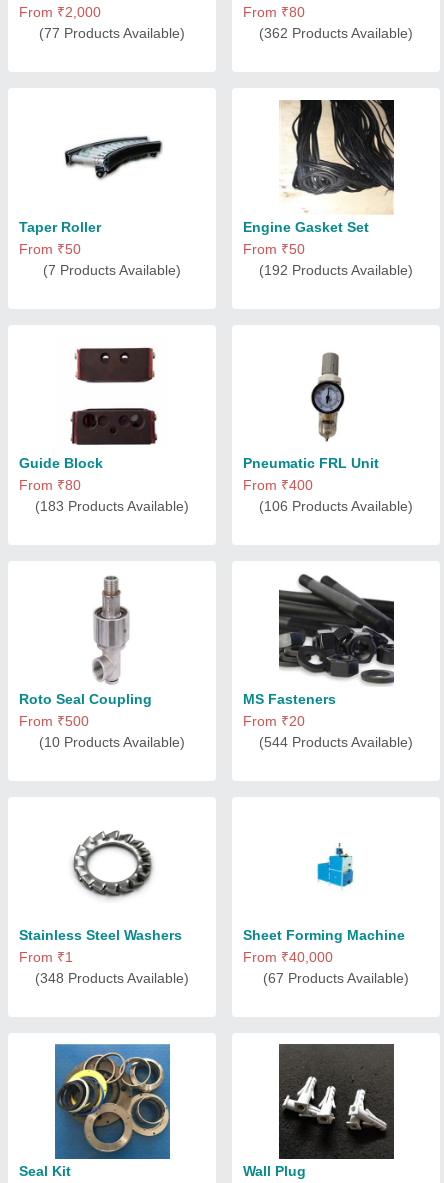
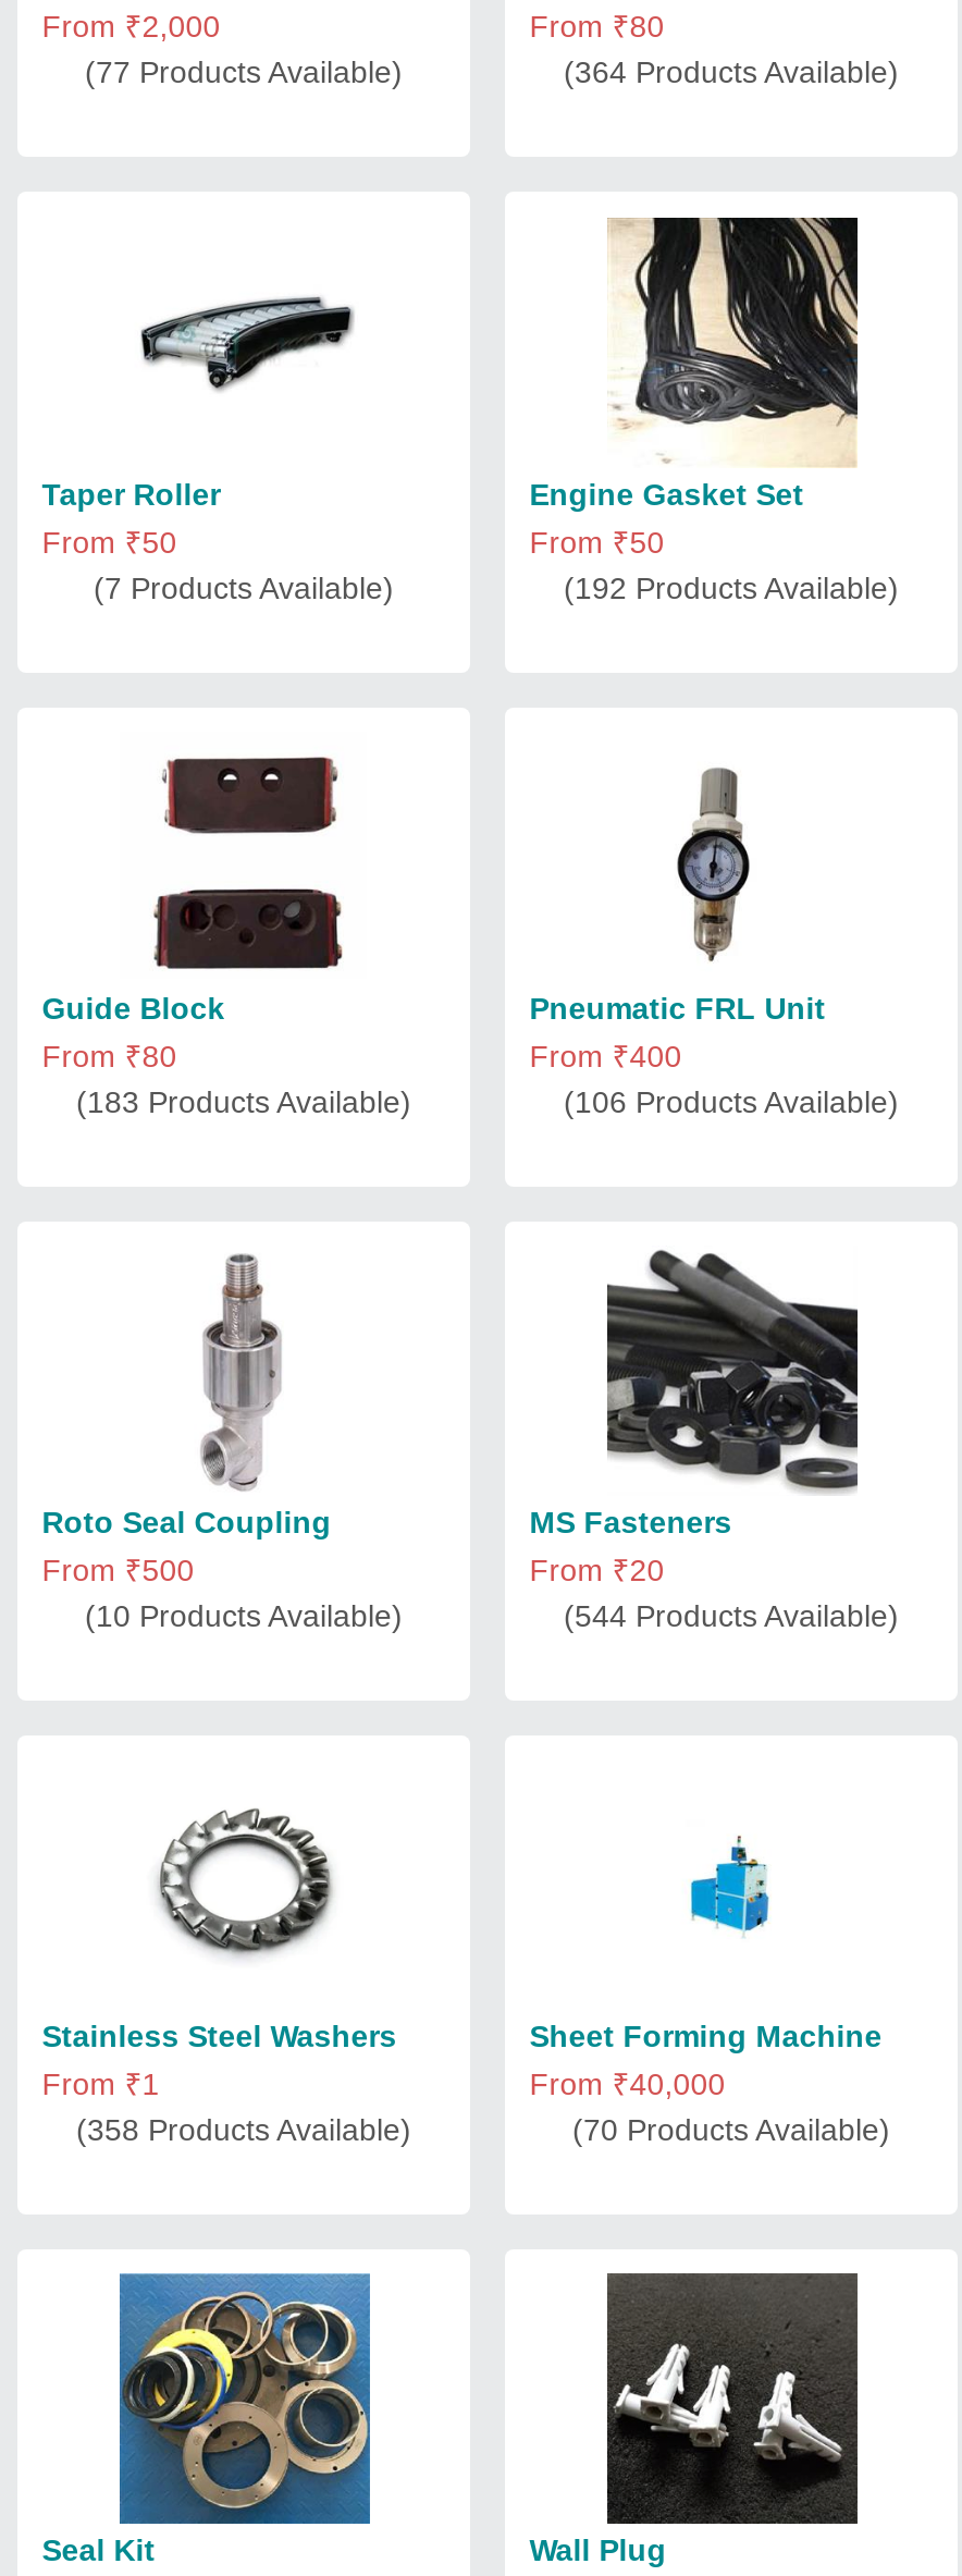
[259,25,413,41] (362 Products Available) -> [564,55,899,90] (364 Products Available)
[35,970,189,986] (348 Products Available) -> [76,2112,411,2147] (358 Products Available)
[263,970,409,986] (67 Products Available) -> [572,2112,890,2147] (70 Products Available)

